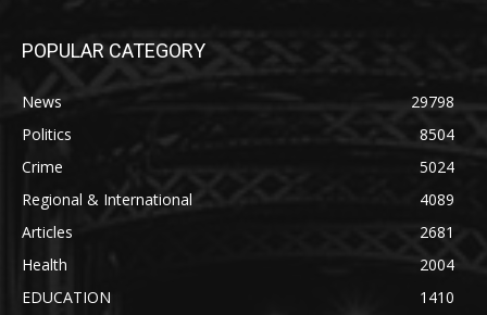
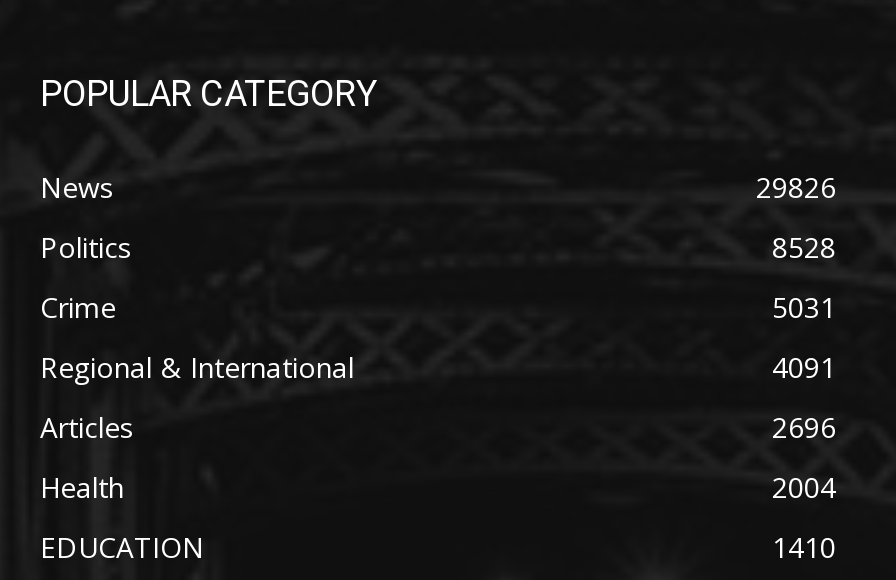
[411,91,454,112] 29798 -> [756,167,836,205] 29826
[420,124,454,144] 8504 -> [772,227,836,265] 8528
[420,156,454,177] 5024 -> [772,287,836,325] 5031
[420,189,454,209] 4089 -> [772,347,836,385] 4091
[420,221,454,242] 2681 -> [772,407,836,445] 2696

